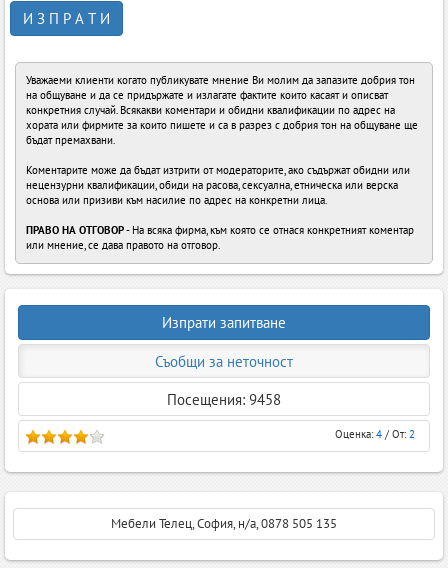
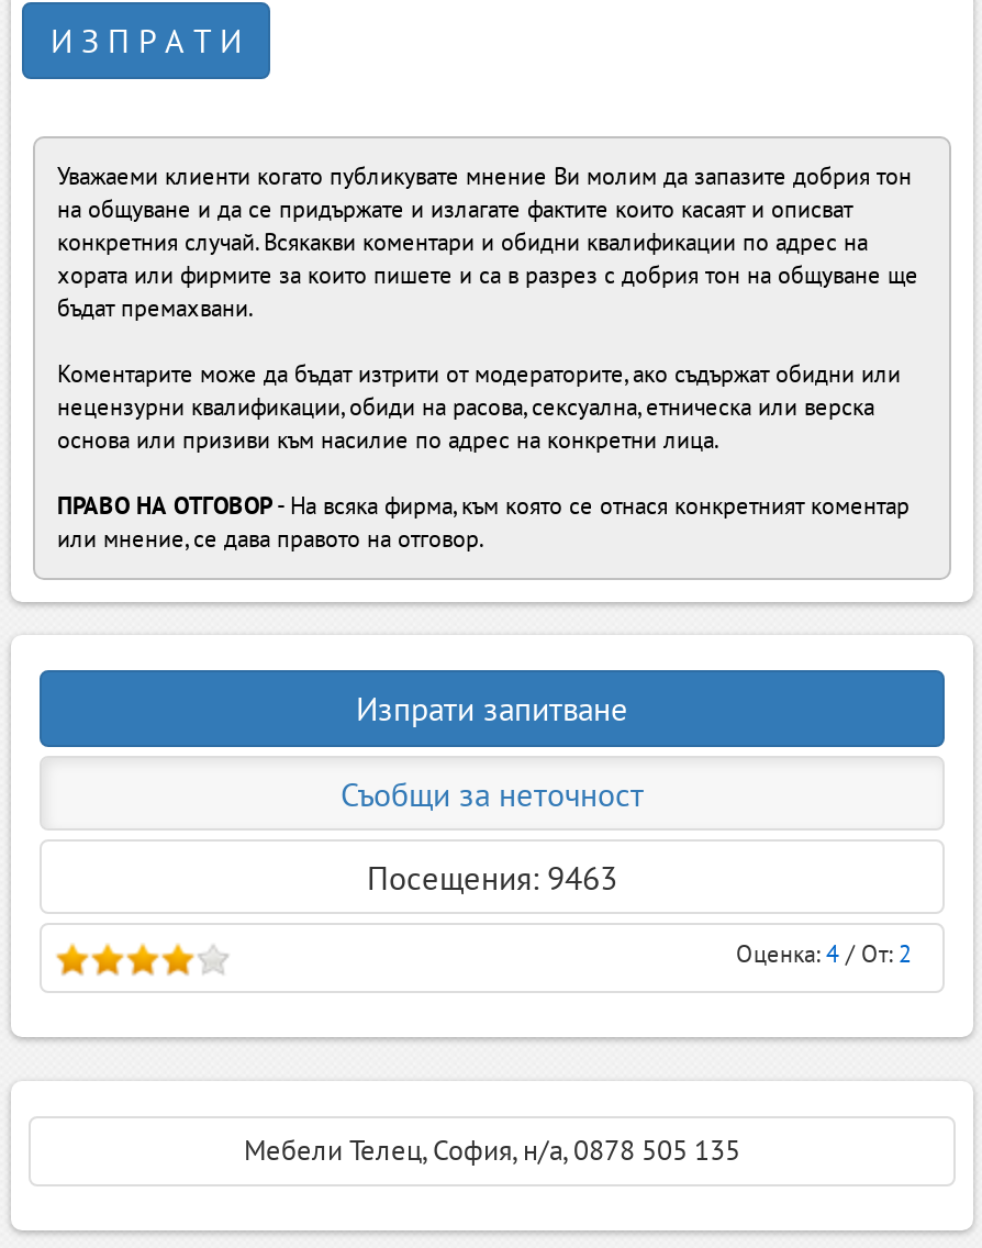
[167,390,281,409] Посещения: 9458 -> [367,857,617,899] Посещения: 9463

